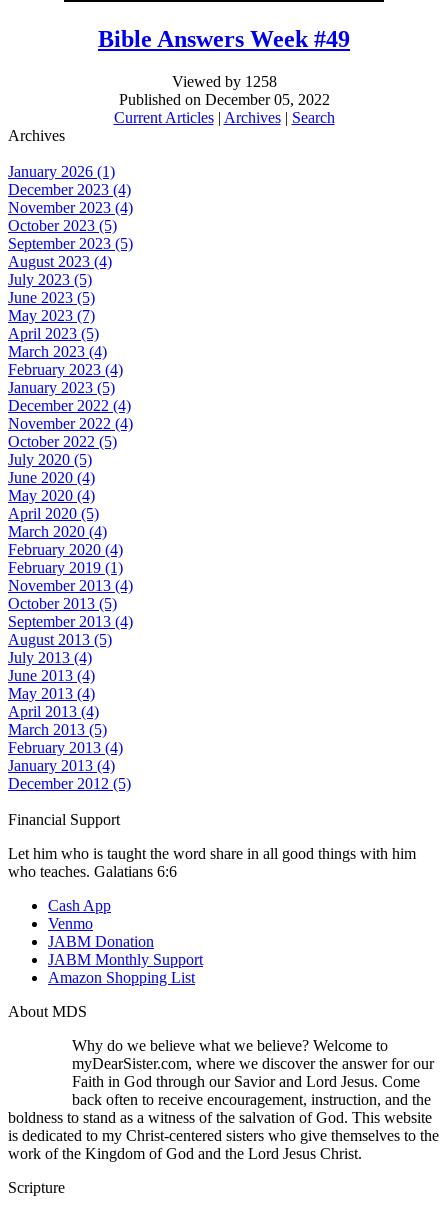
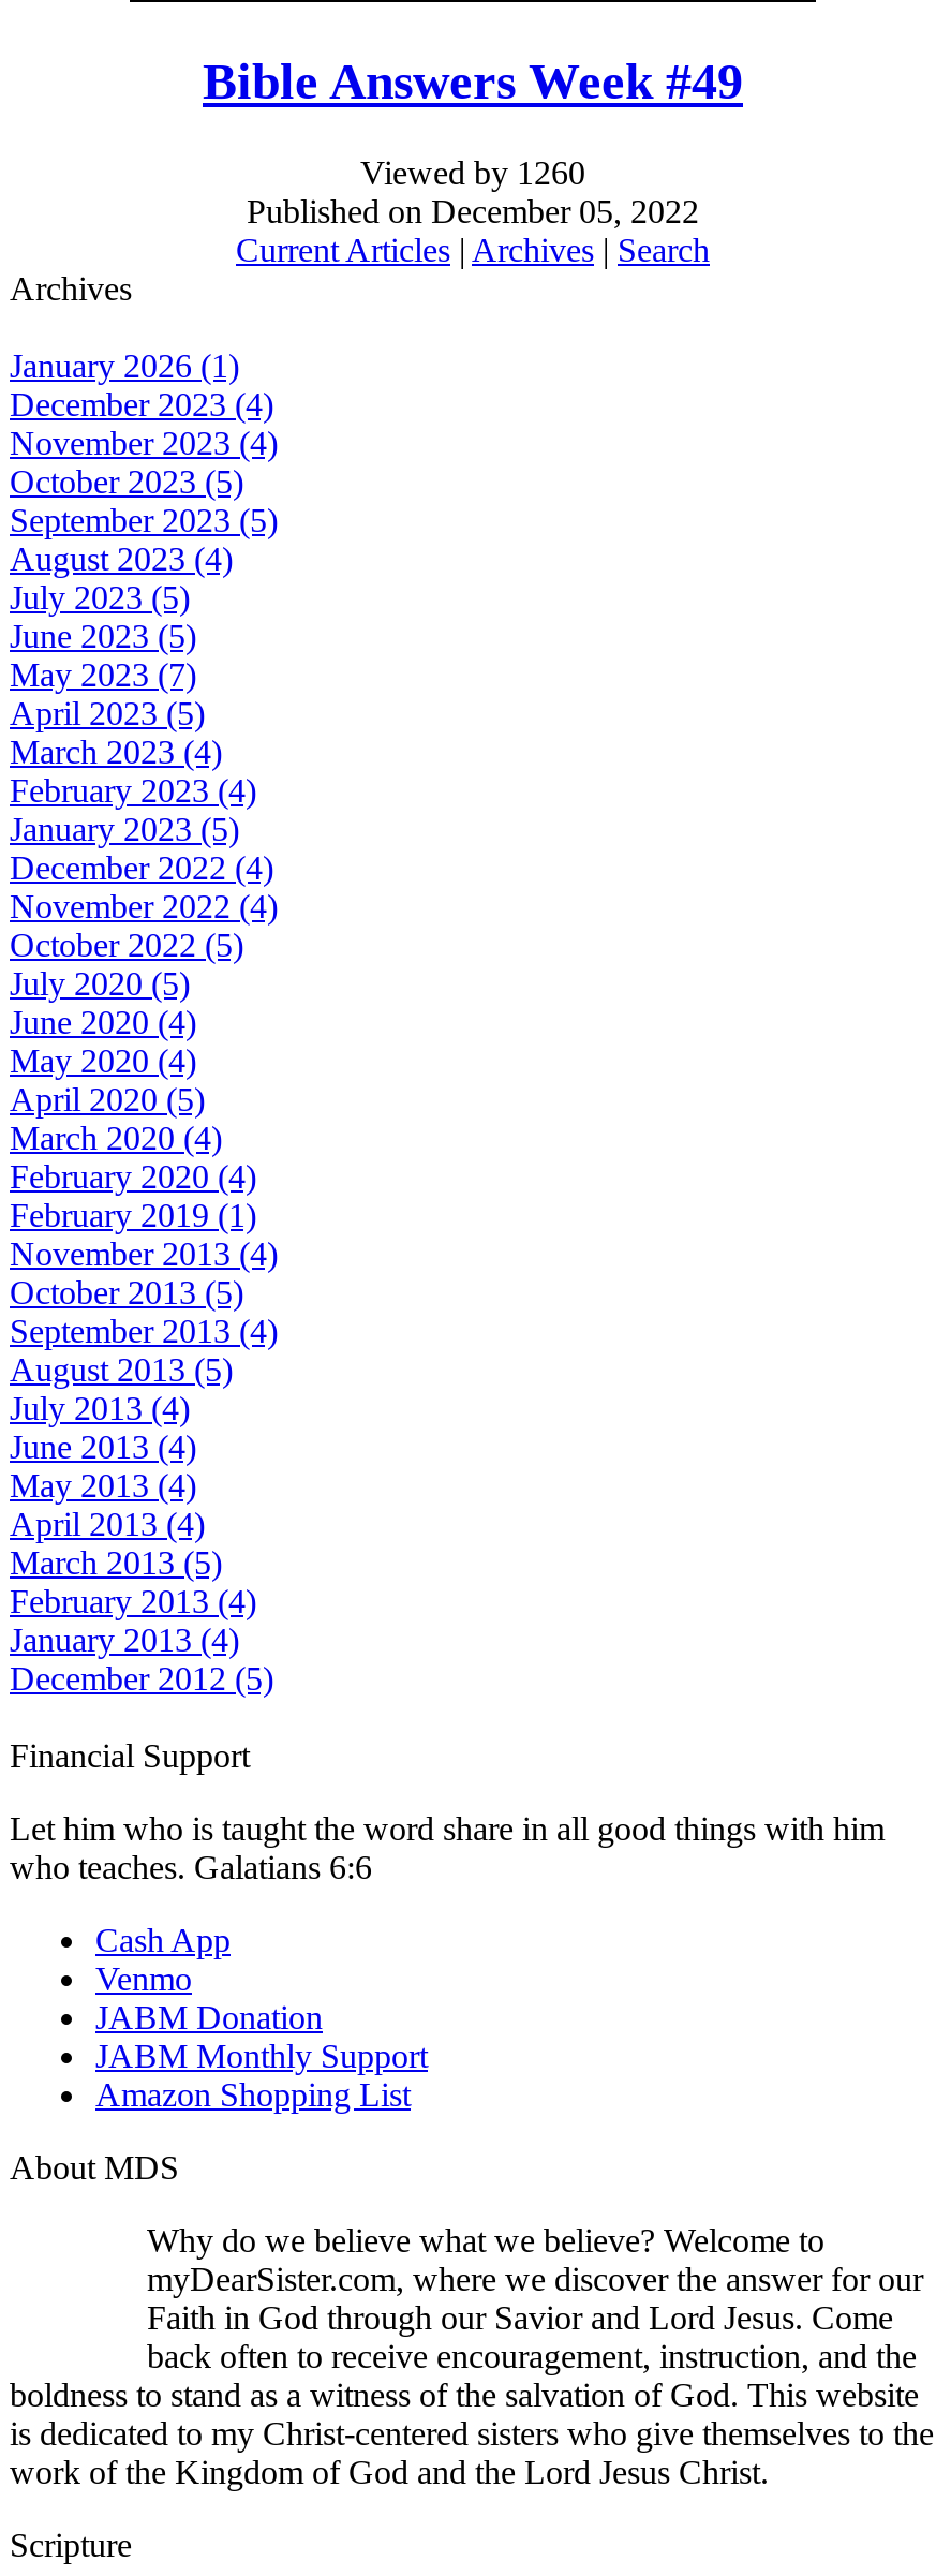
[171,73,276,90] Viewed by 1258 -> [360,154,585,190] Viewed by 1260

